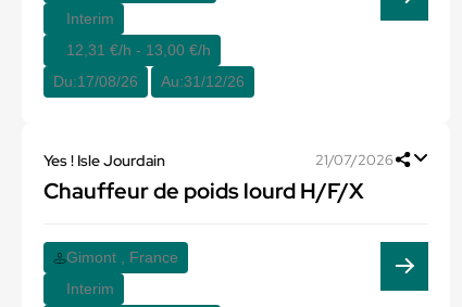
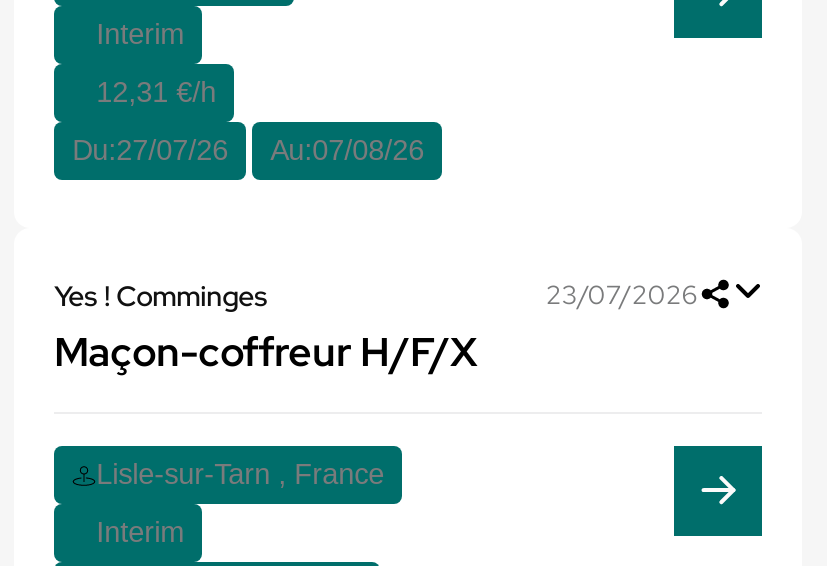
[66,41,211,59] 12,31 €/h - 13,00 €/h -> [96,76,216,108] 12,31 €/h
[53,73,245,90] Du:17/08/26 | Au:31/12/26 -> [72,134,424,166] Du:27/07/26 | Au:07/08/26
[44,151,393,205] Yes ! Isle Jourdain | 21/07/2026 | Chauffeur de poids lourd H/F/X -> [54,278,698,378] Yes ! Comminges | 23/07/2026 | Maçon-coffreur H/F/X
[66,248,178,266] Gimont , France -> [96,458,384,490] Lisle-sur-Tarn , France

